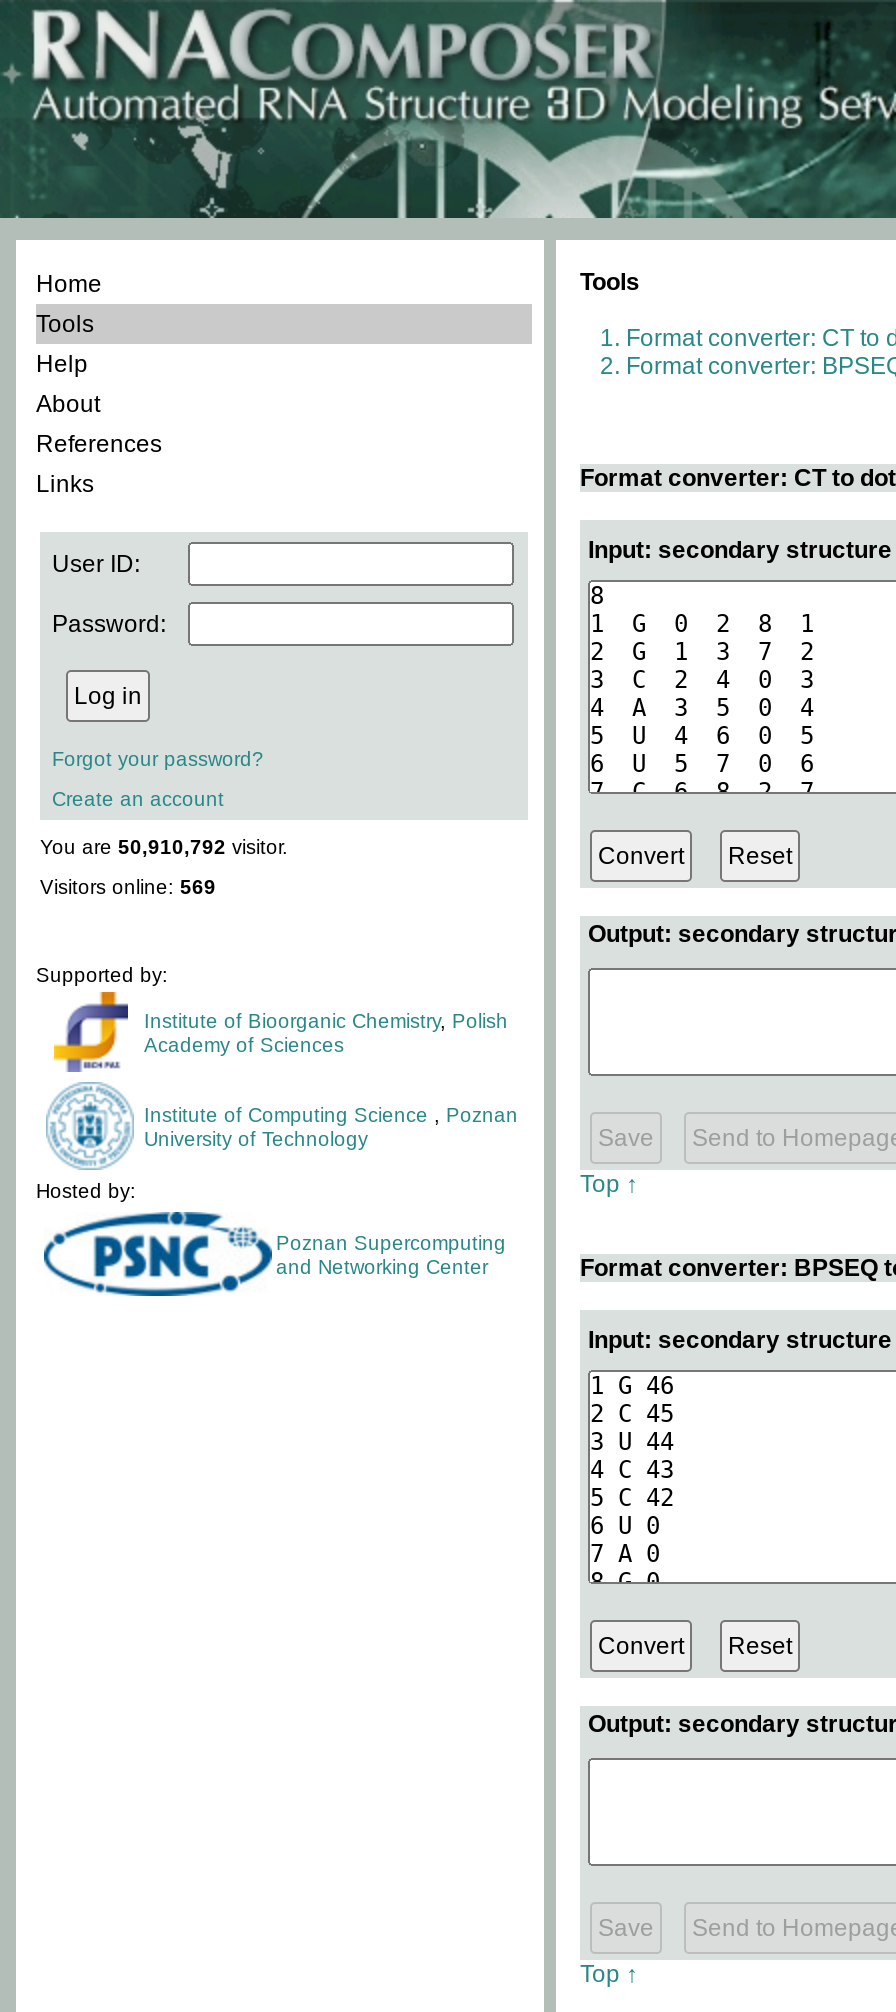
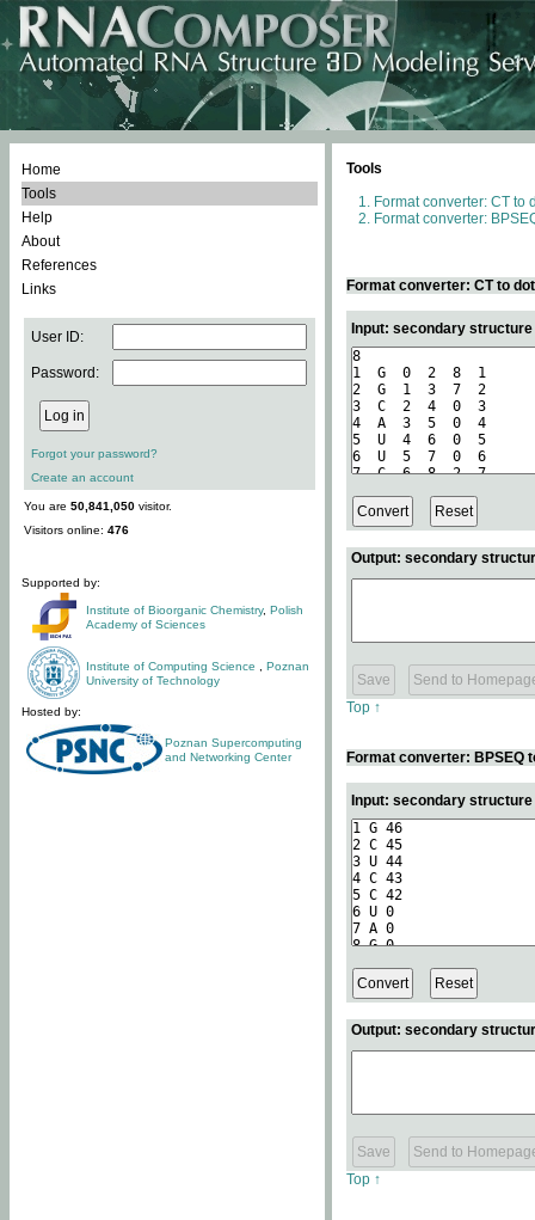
[40,836,288,858] You are 50,910,792 visitor. -> [24,499,172,513] You are 50,841,050 visitor.
[40,876,216,898] Visitors online: 569 -> [24,523,129,537] Visitors online: 476

